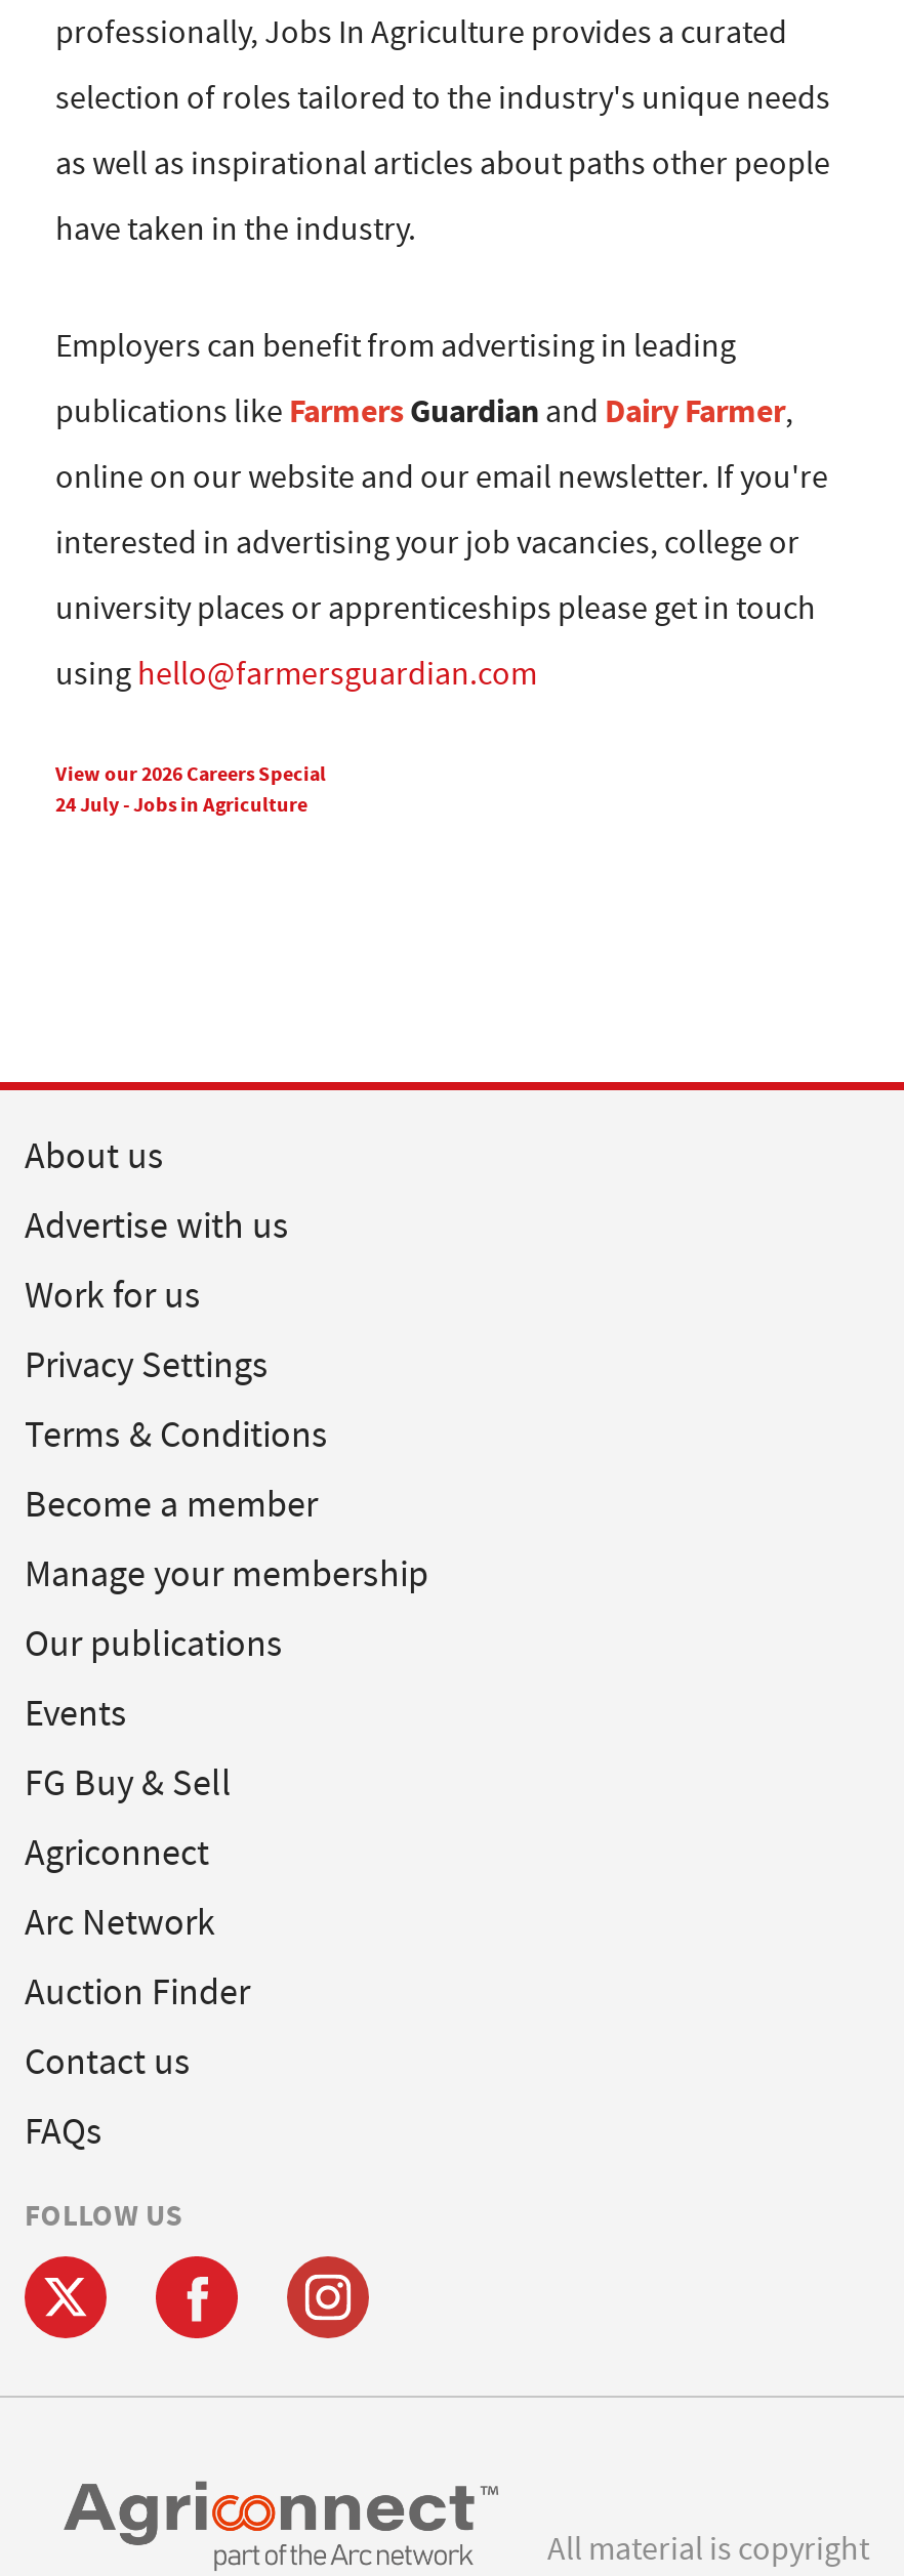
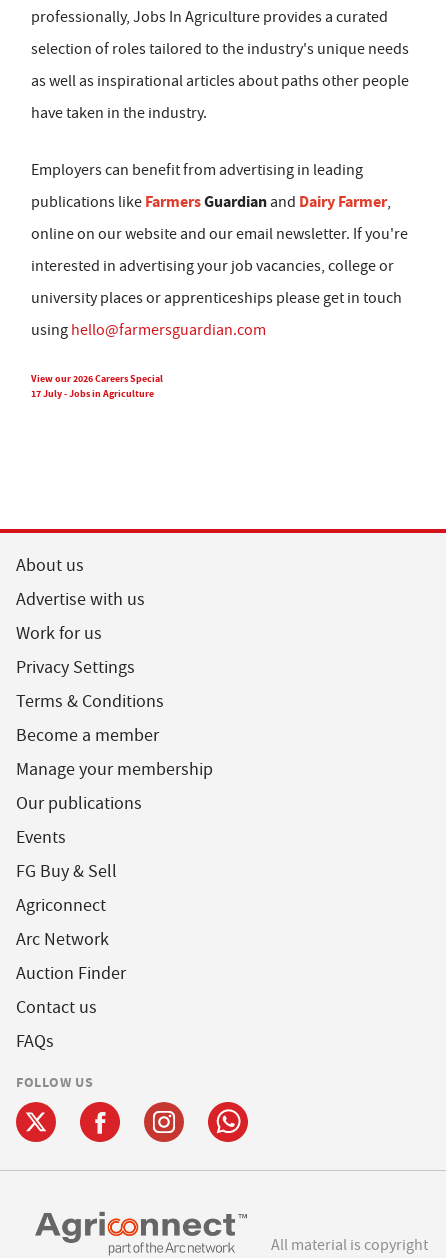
[55,791,307,817] 24 July - Jobs in Agriculture -> [31,387,154,400] 17 July - Jobs in Agriculture
none -> [207,1101,249,1143] [image]

